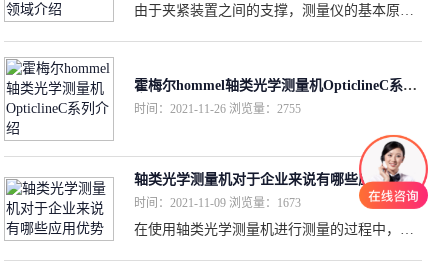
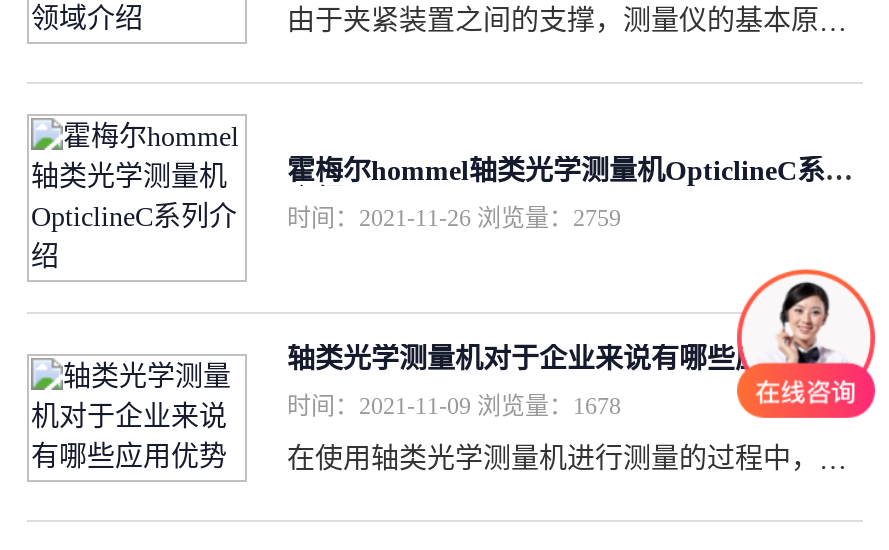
[134,102,301,116] 时间：2021-11-26浏览量：2755 -> [287,204,621,232] 时间：2021-11-26浏览量：2759
[134,196,301,210] 时间：2021-11-09浏览量：1673 -> [287,393,621,421] 时间：2021-11-09浏览量：1678

